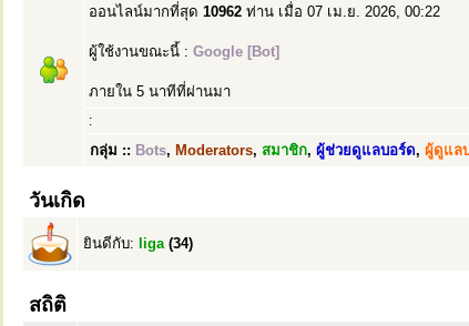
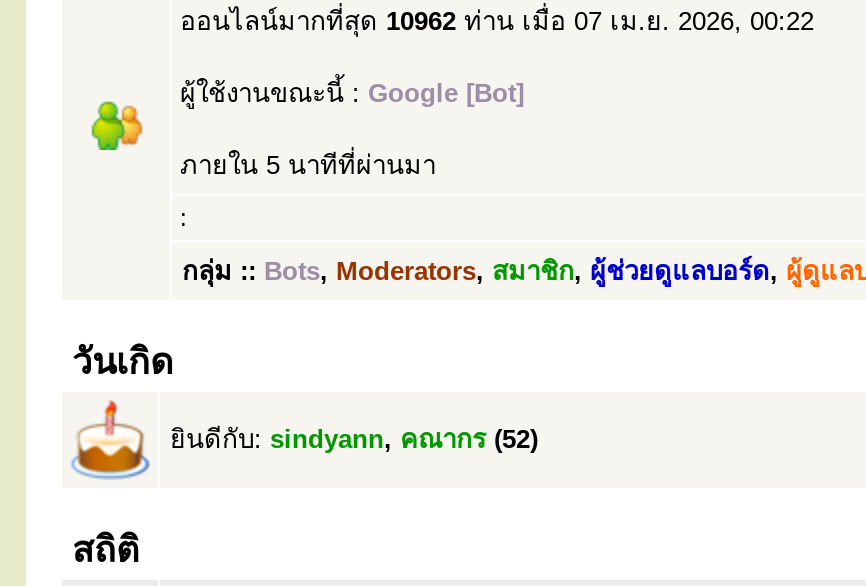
[83,235,193,252] ยินดีกับ: liga (34) -> [170,424,538,454] ยินดีกับ: sindyann,คณากร(52)

